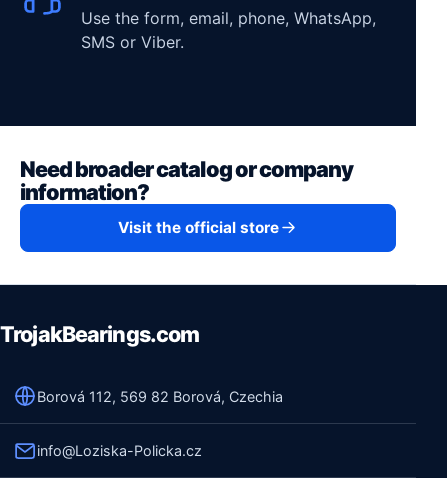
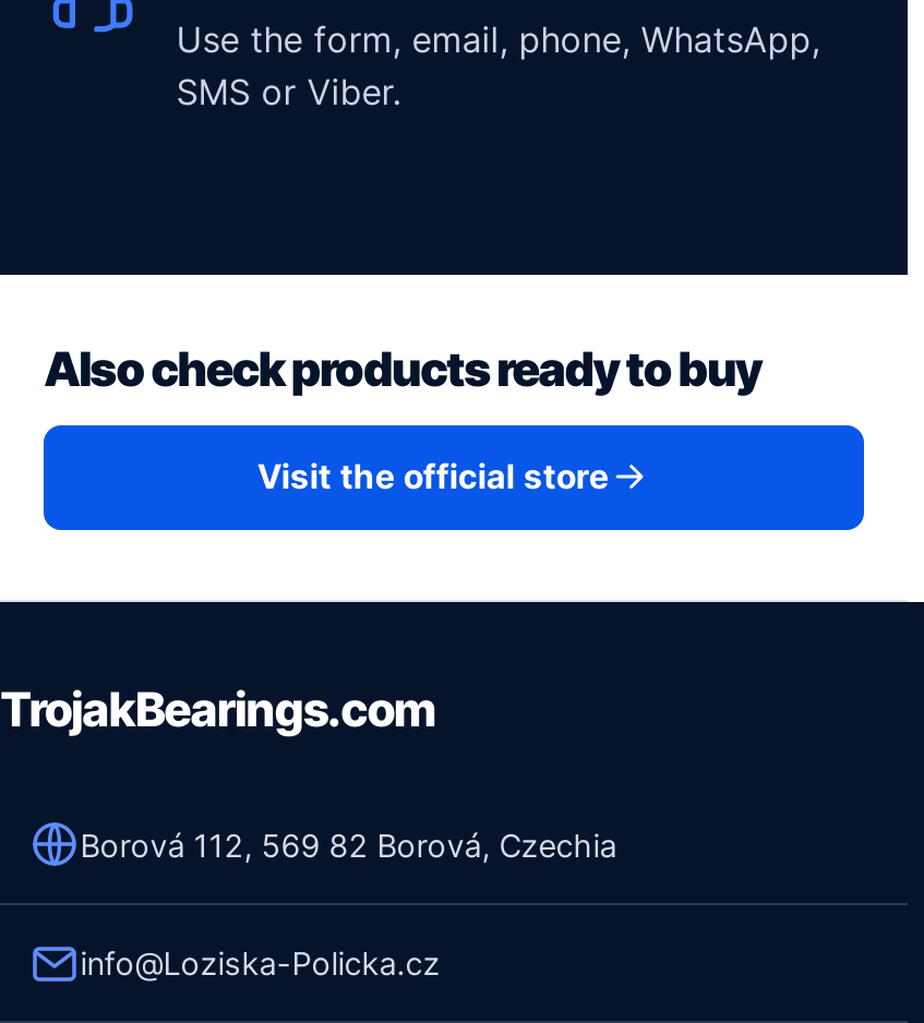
[20,156,353,205] Need broader catalog or company | information? -> [44,340,761,397] Also check products ready to buy

